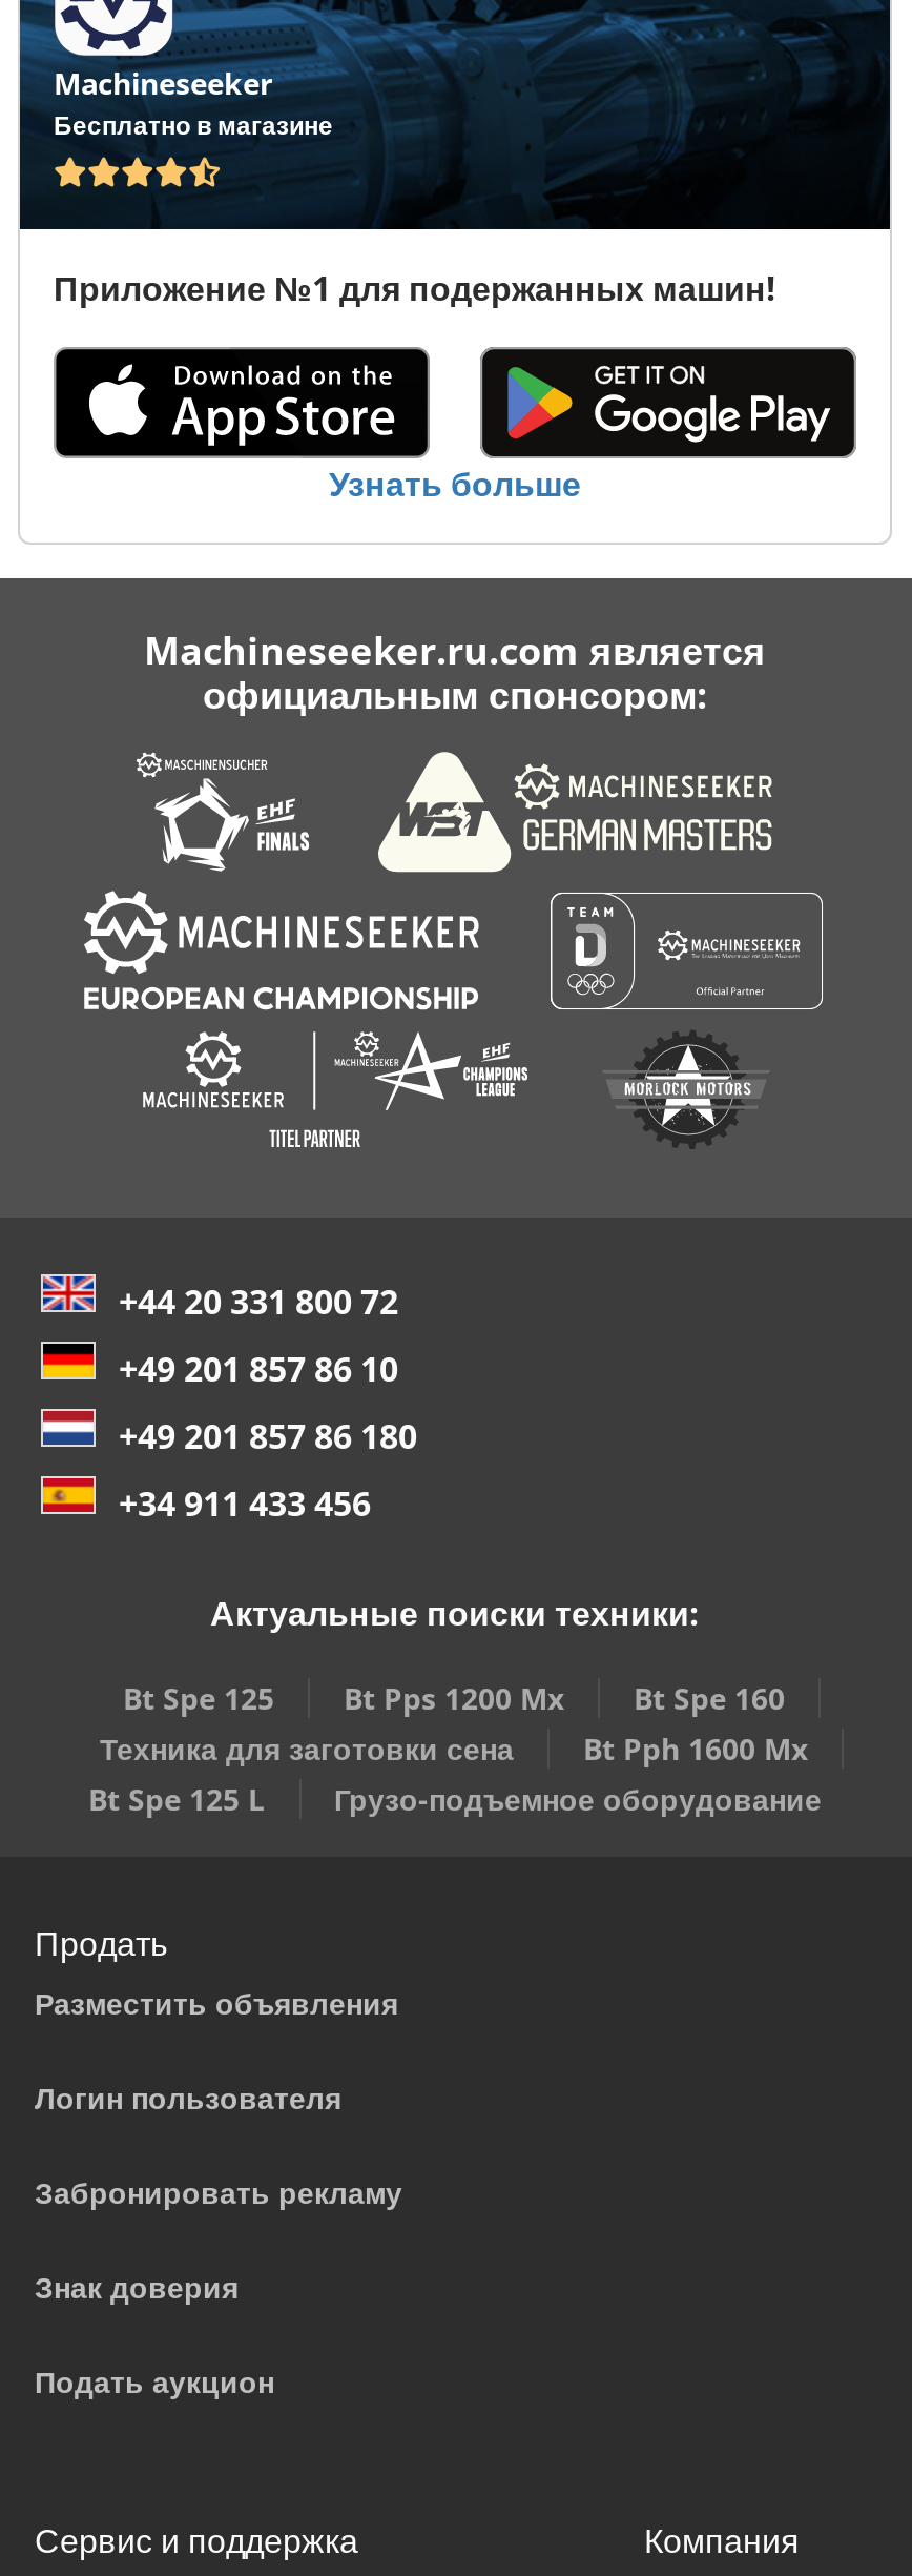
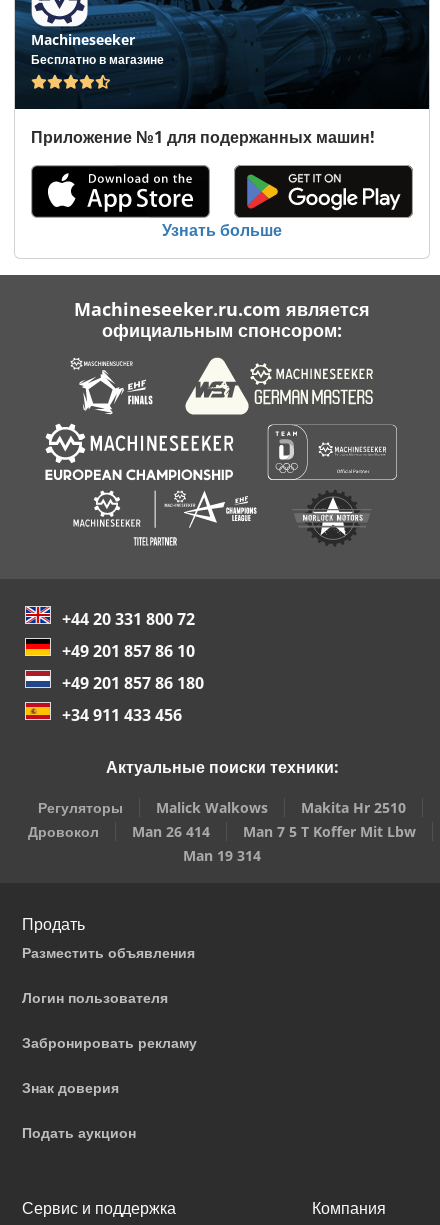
[88,1678,822,1819] Bt Spe 125 | Bt Pps 1200 Mx | Bt Spe 160 | Техника для заготовки сена | Bt Pph 1600 Mx | Bt Spe 125 L | Грузо-подъемное оборудование -> [27,798,415,865] Регуляторы | Malick Walkows | Makita Hr 2510 | Дровокол | Man 26 414 | Man 7 5 T Koffer Mit Lbw | Man 19 314

